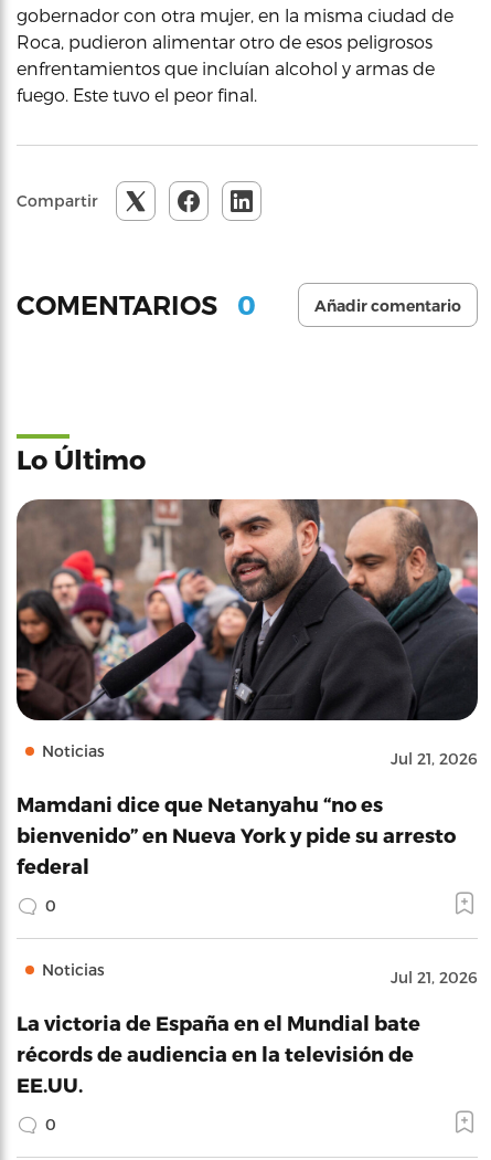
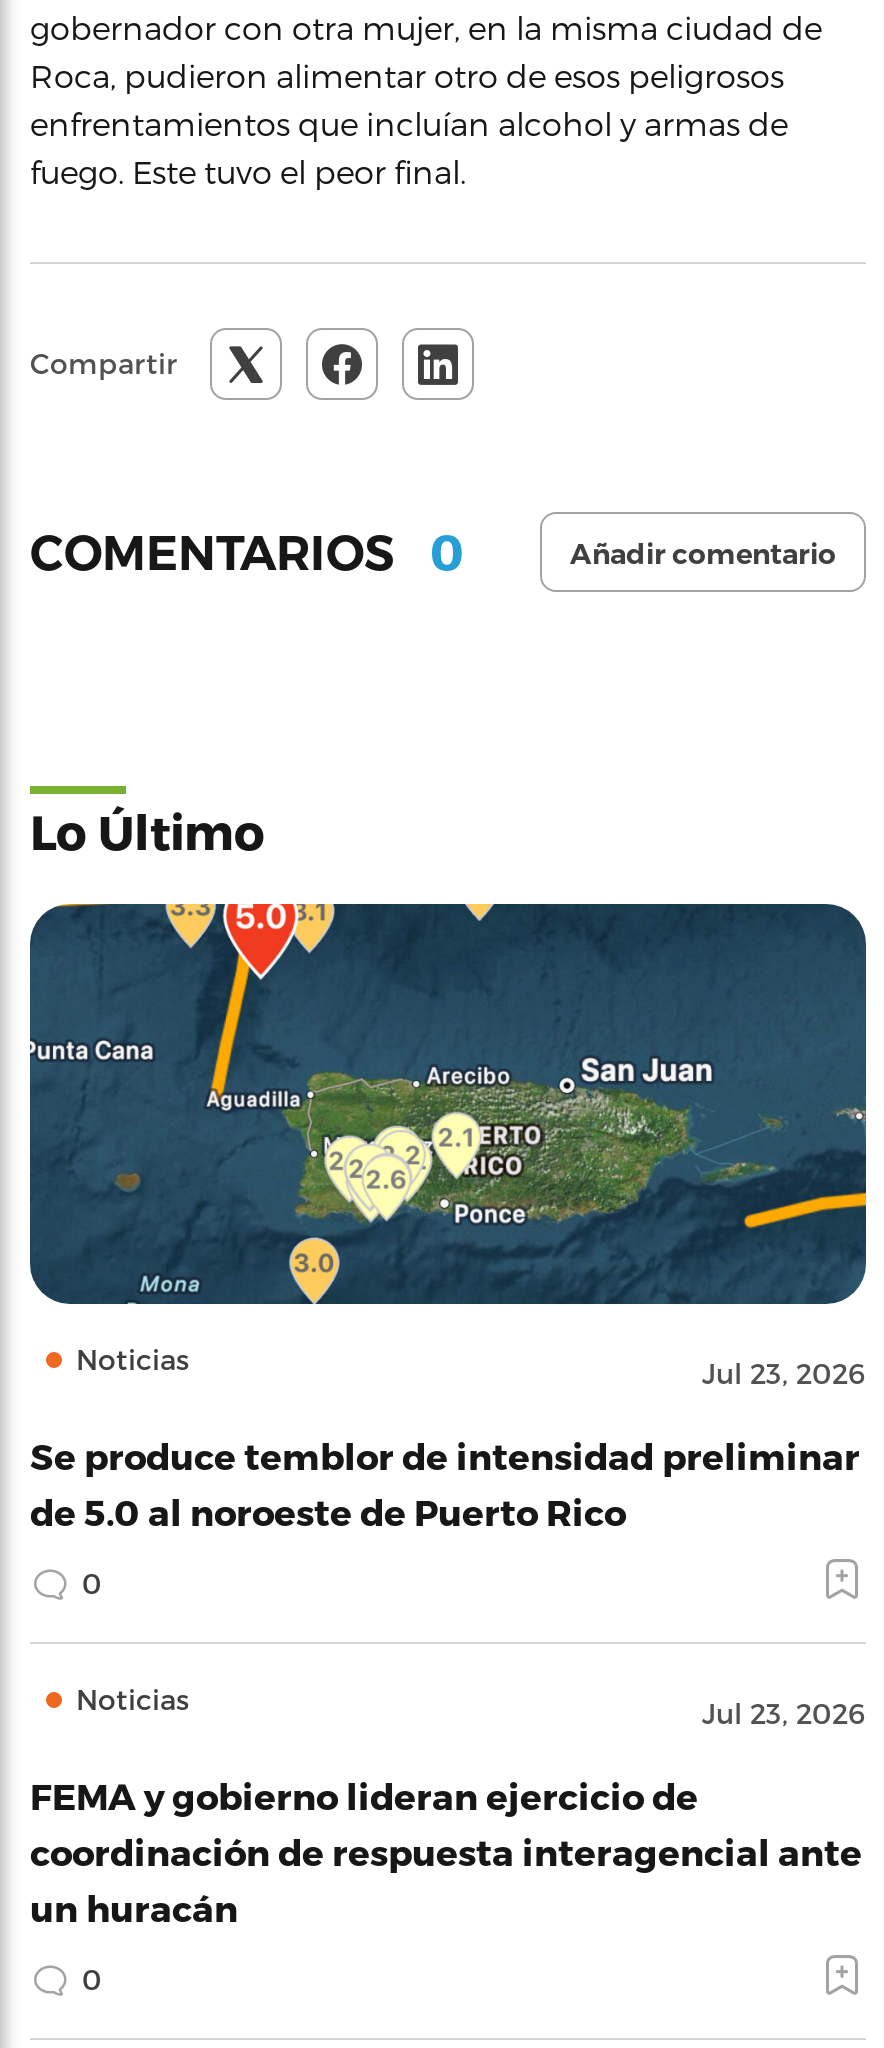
[15,498,479,768] [image] | Jul 21, 2026 -> [28,902,868,1390] [image] | Jul 23, 2026
[17,792,456,877] Mamdani dice que Netanyahu “no es | bienvenido” en Nueva York y pide su arresto | federal -> [30,1434,860,1532] Se produce temblor de intensidad preliminar | de 5.0 al noroeste de Puerto Rico
[391,968,478,987] Jul 21, 2026 -> [702,1696,866,1730] Jul 23, 2026
[17,1011,420,1096] La victoria de España en el Mundial bate | récords de audiencia en la televisión de | EE.UU. -> [30,1774,862,1928] FEMA y gobierno lideran ejercicio de | coordinación de respuesta interagencial ante | un huracán

